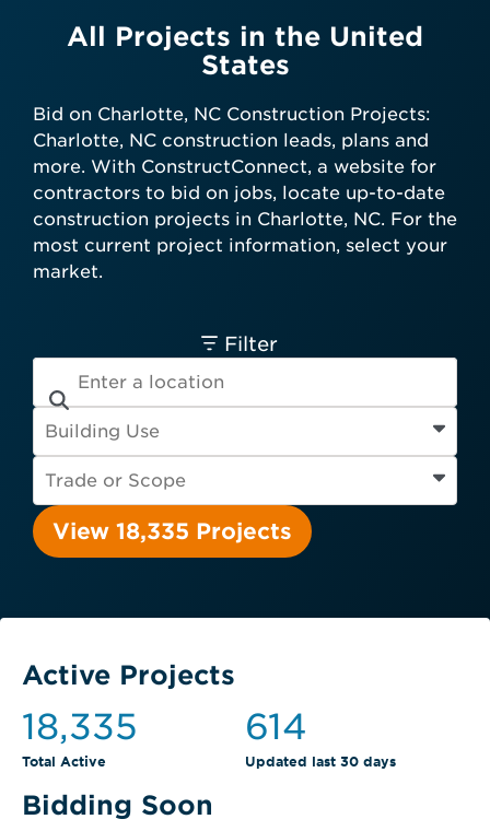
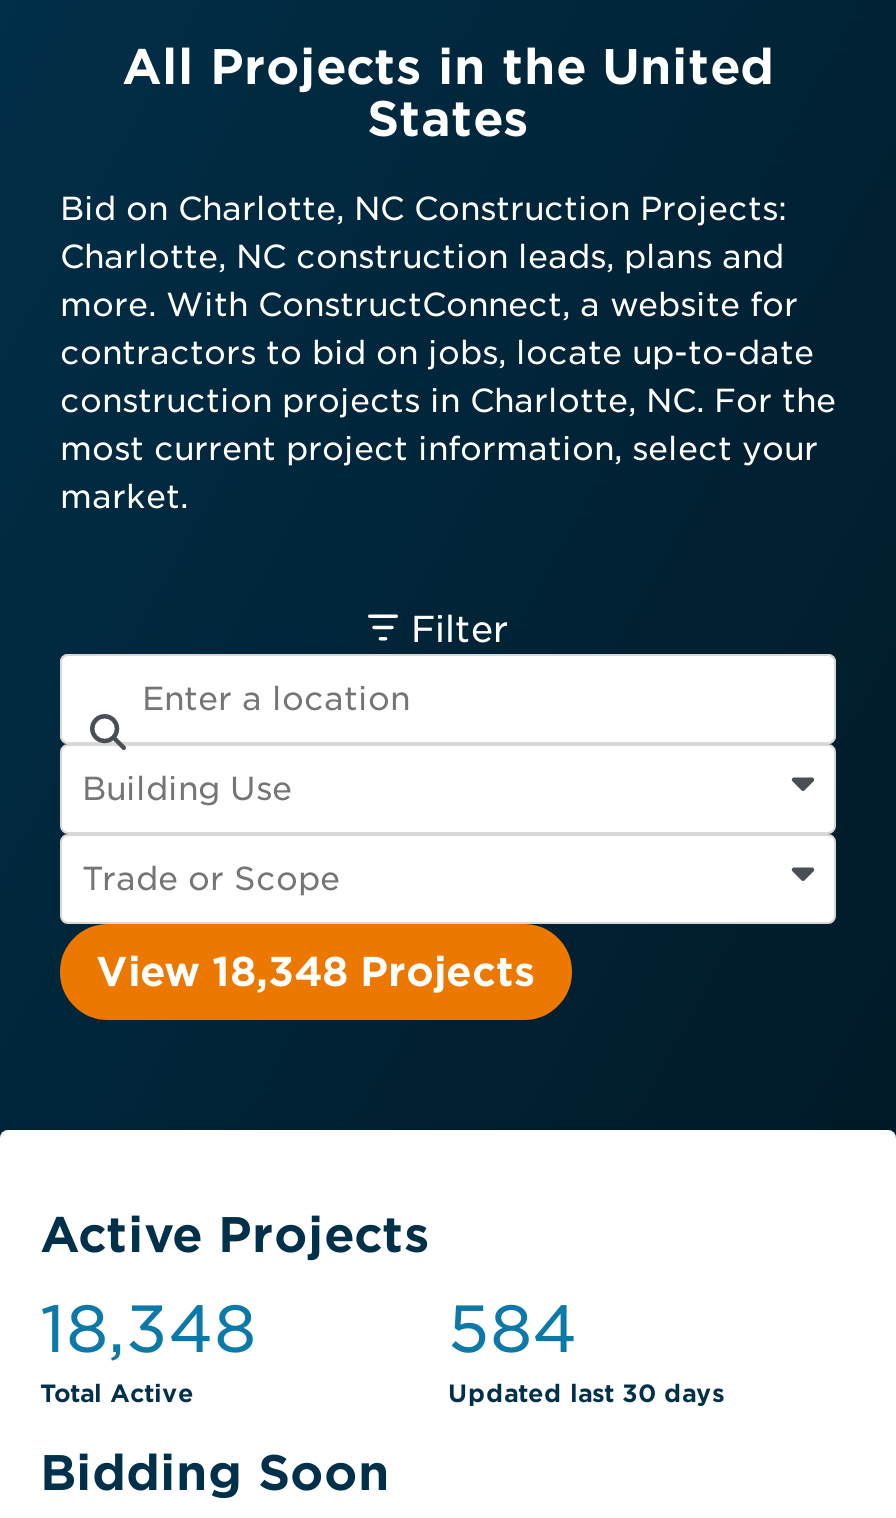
[52,518,292,545] View 18,335 Projects -> [96,948,536,996] View 18,348 Projects
[22,705,138,748] 18,335 -> [40,1290,256,1368] 18,348
[245,705,307,748] 614 -> [448,1290,578,1368] 584

